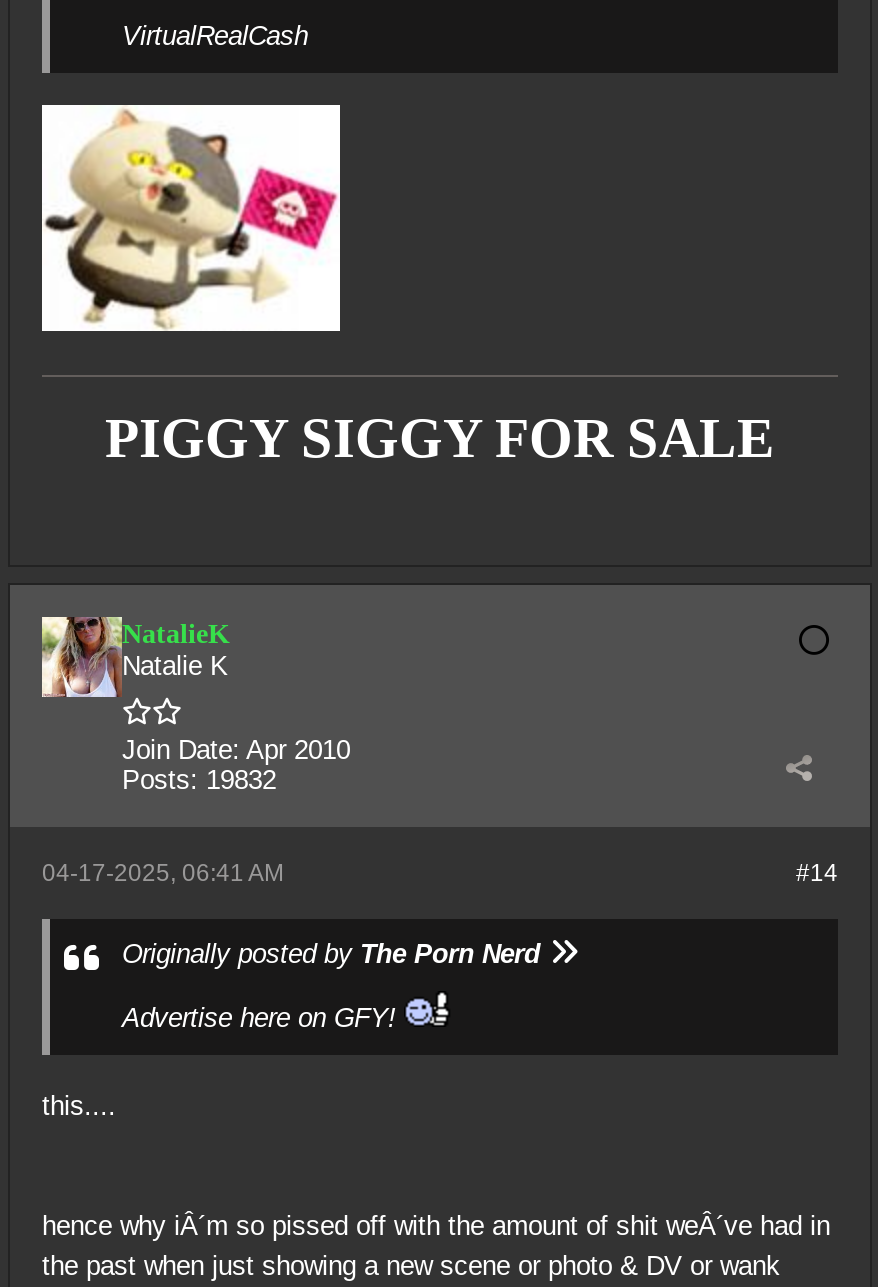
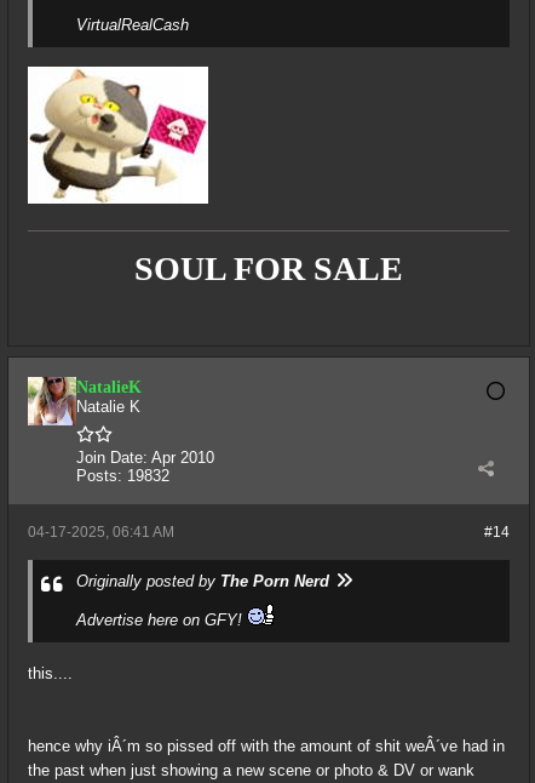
[105,407,775,469] PIGGY SIGGY FOR SALE -> [134,250,403,287] SOUL FOR SALE

